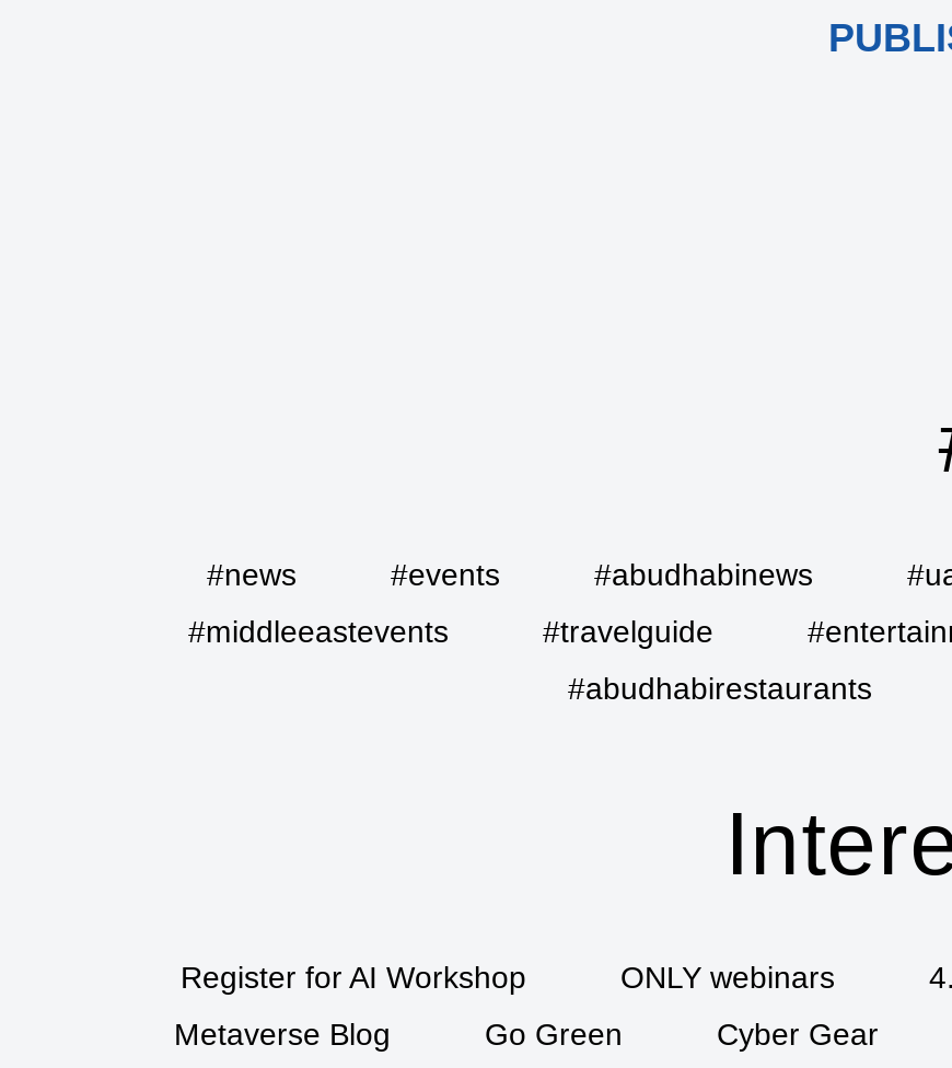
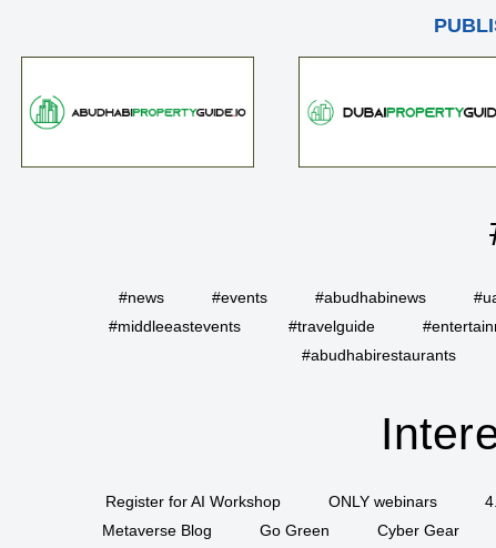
none -> [20,55,255,169] [image]
none -> [297,55,493,169] [image]

